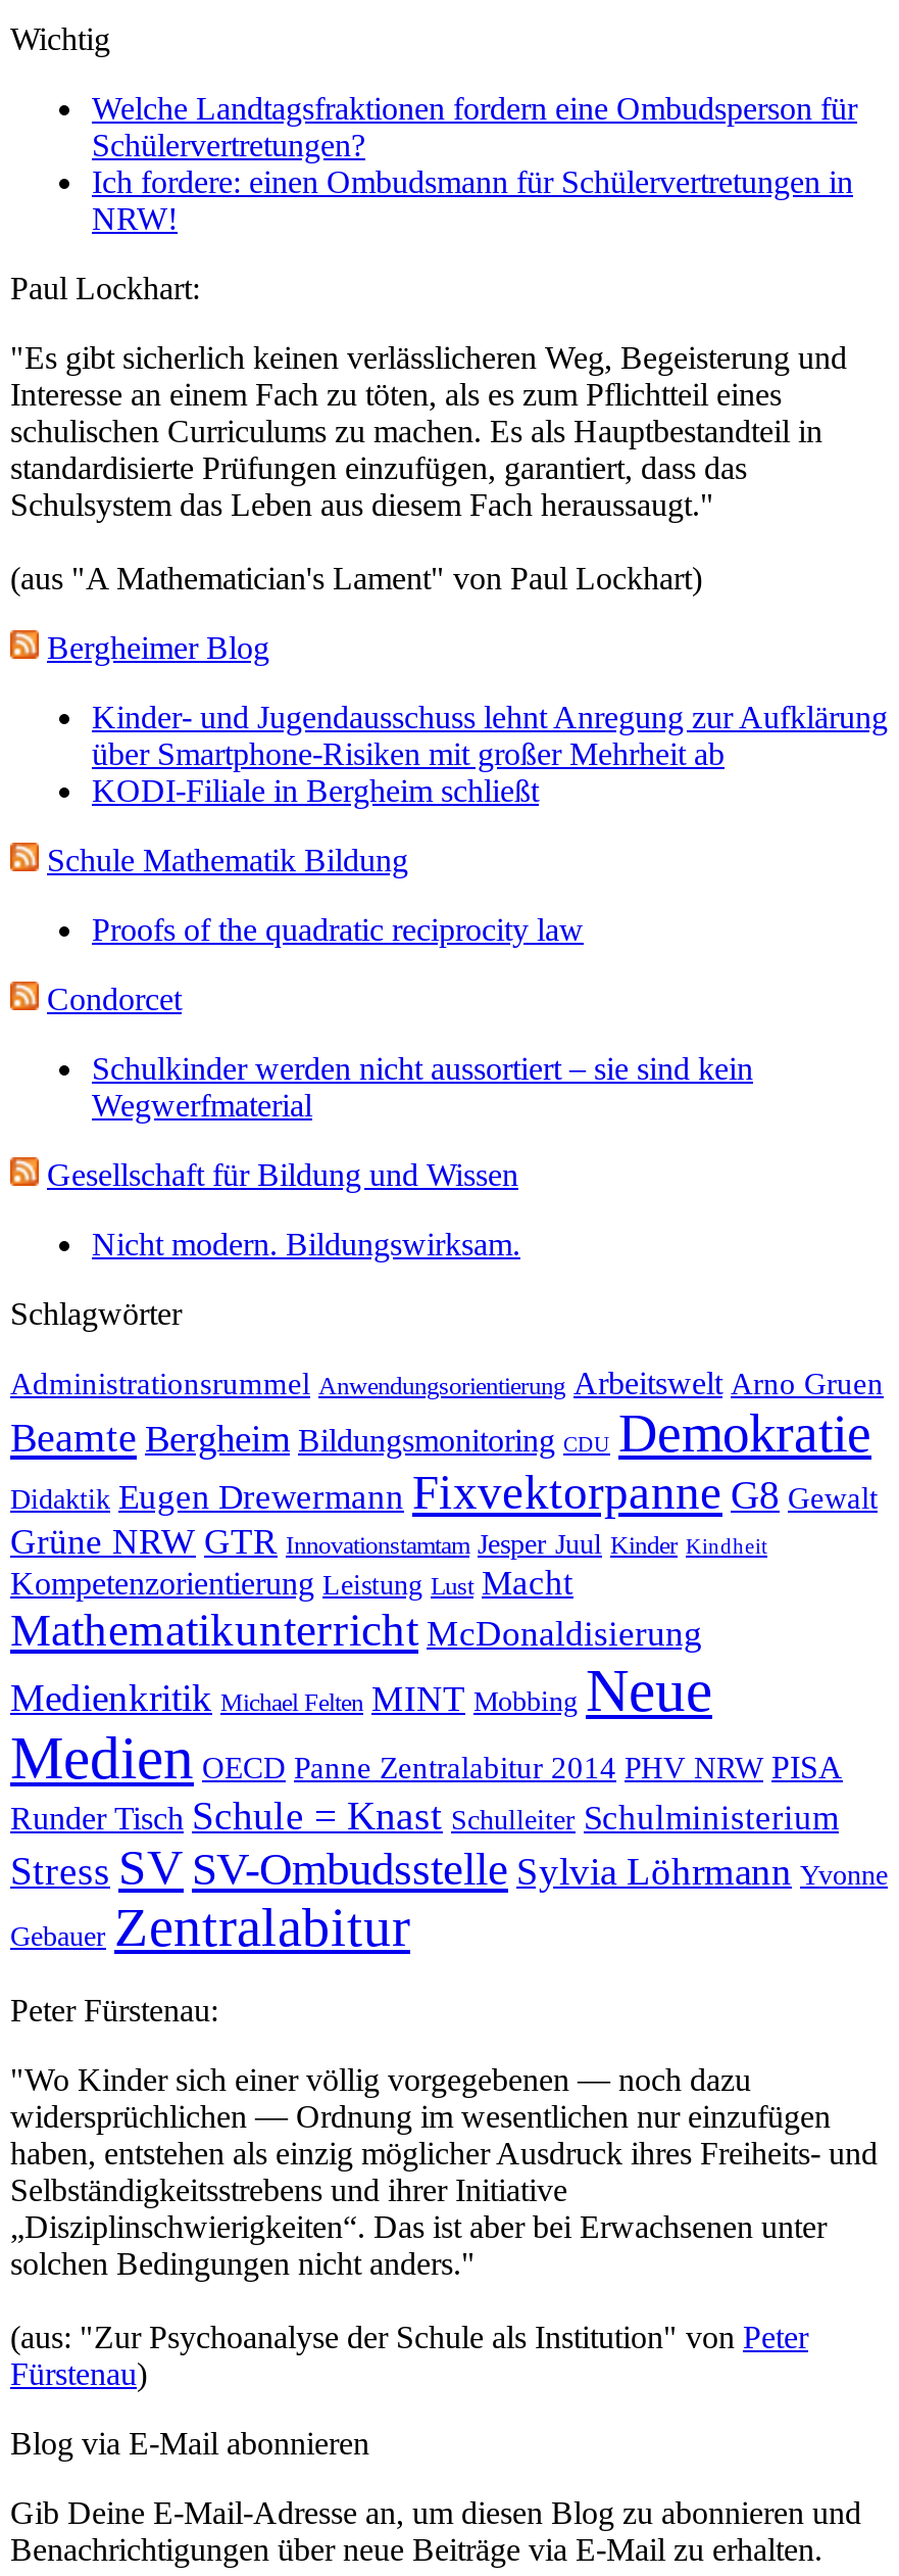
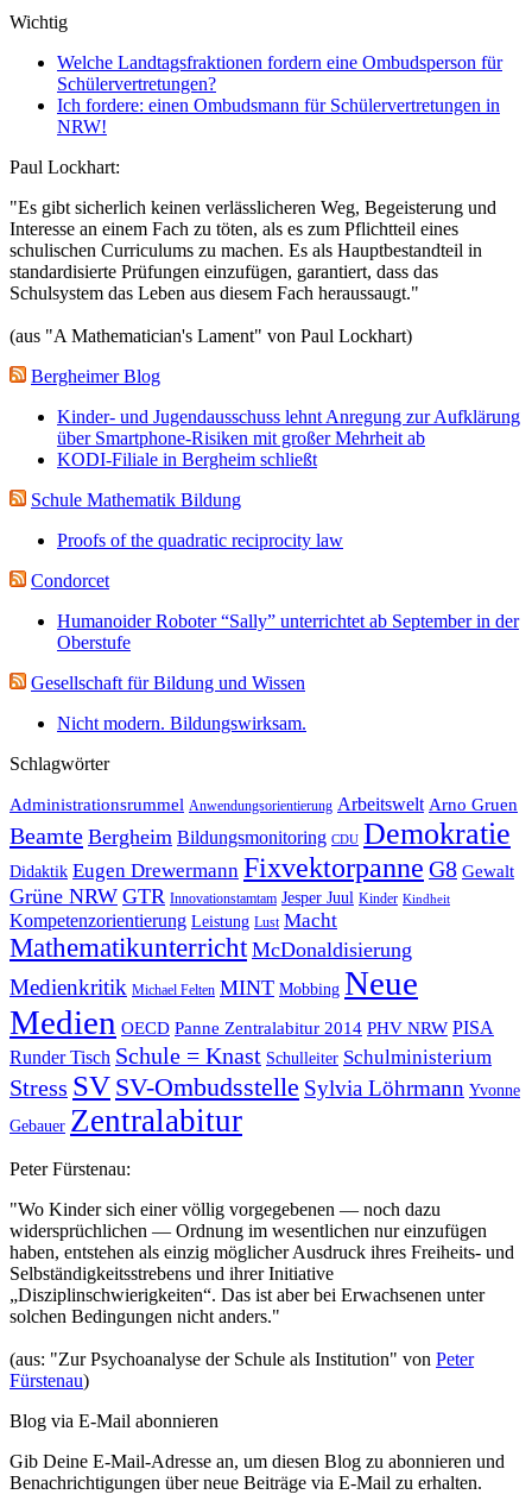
[92,1051,753,1122] Schulkinder werden nicht aussortiert – sie sind kein | Wegwerfmaterial -> [57,611,519,652] Humanoider Roboter “Sally” unterrichtet ab September in der | Oberstufe

